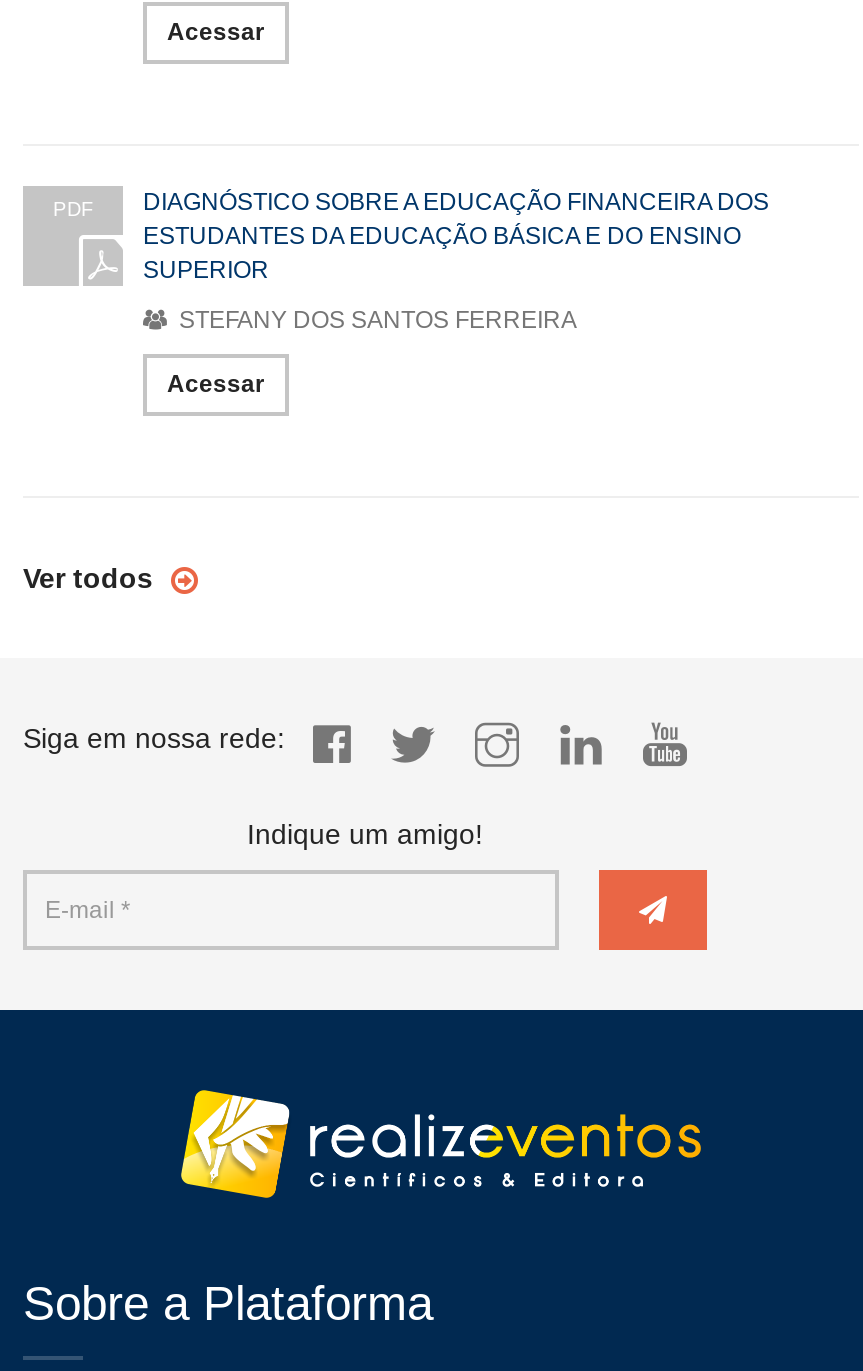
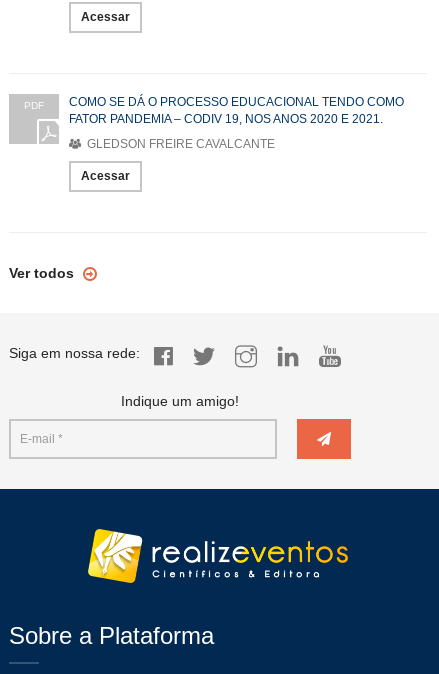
[143,187,769,283] DIAGNÓSTICO SOBRE A EDUCAÇÃO FINANCEIRA DOS | ESTUDANTES DA EDUCAÇÃO BÁSICA E DO ENSINO | SUPERIOR -> [69,95,404,126] COMO SE DÁ O PROCESSO EDUCACIONAL TENDO COMO | FATOR PANDEMIA – CODIV 19, NOS ANOS 2020 E 2021.
[173,305,577,333] STEFANY DOS SANTOS FERREIRA -> [84,137,275,151] GLEDSON FREIRE CAVALCANTE

